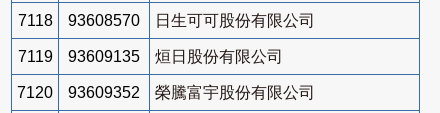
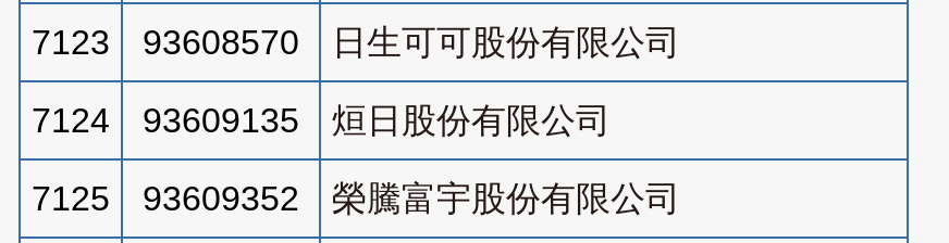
[17,12,315,29] 7118 93608570 日生可可股份有限公司 -> [32,24,680,61] 7123 93608570 日生可可股份有限公司
[17,48,283,65] 7119 93609135 烜日股份有限公司 -> [32,102,611,139] 7124 93609135 烜日股份有限公司
[17,84,315,101] 7120 93609352 榮騰富宇股份有限公司 -> [32,180,680,217] 7125 93609352 榮騰富宇股份有限公司

